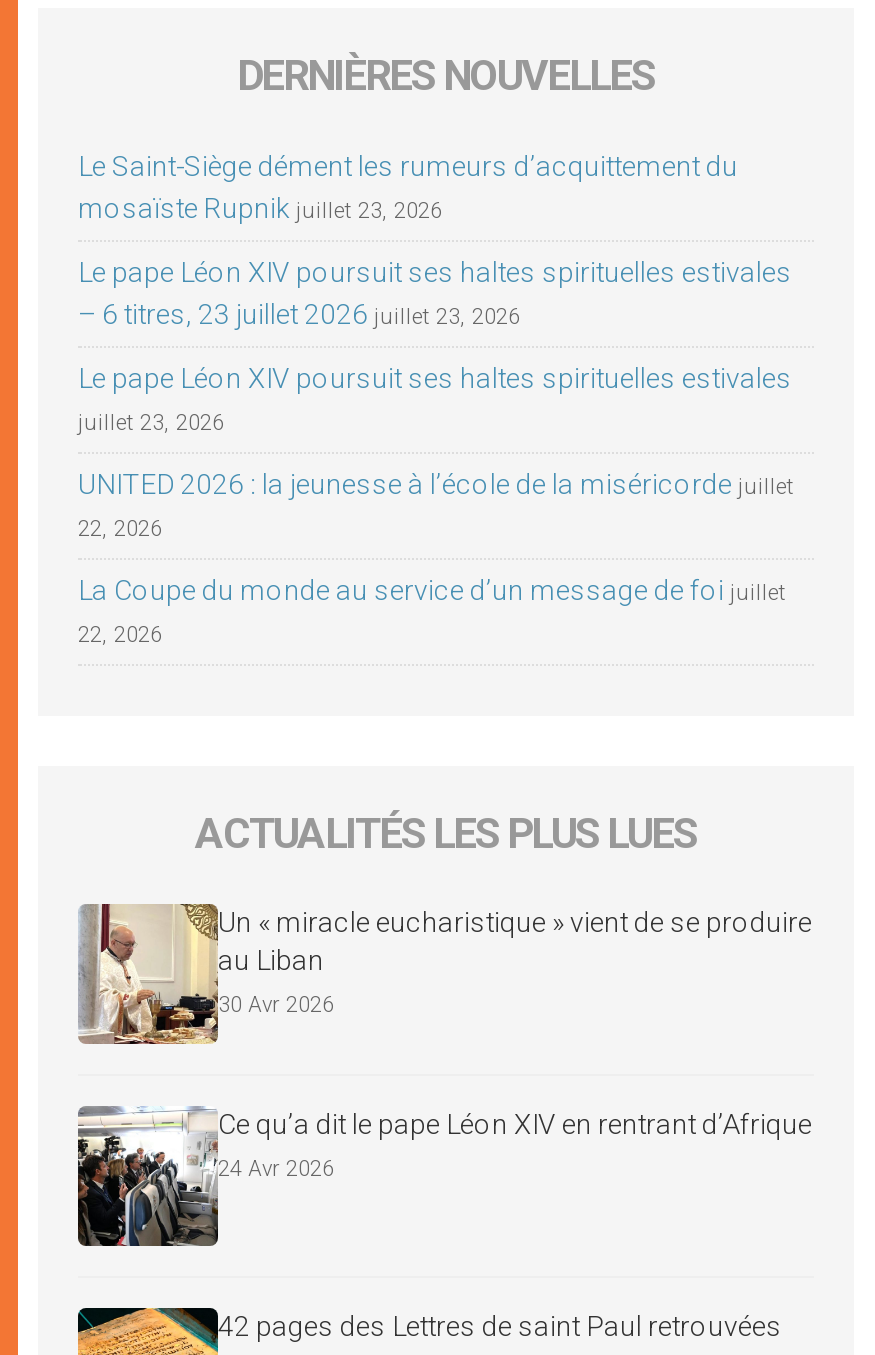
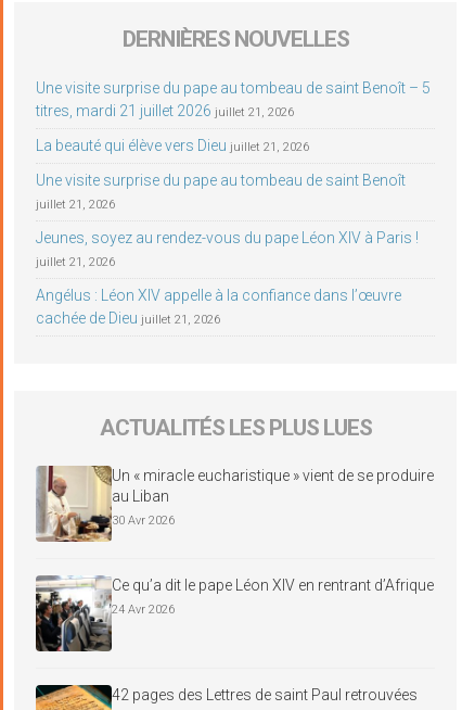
[78,150,794,648] Le Saint-Siège dément les rumeurs d’acquittement du | mosaïste Rupnik juillet 23, 2026 | Le pape Léon XIV poursuit ses haltes spirituelles estivales | – 6 titres, 23 juillet 2026 juillet 23, 2026 | Le pape Léon XIV poursuit ses haltes spirituelles estivales | juillet 23, 2026 | UNITED 2026 : la jeunesse à l’école de la miséricorde juillet | 22, 2026 | La Coupe du monde au service d’un message de foi juillet | 22, 2026 -> [36,79,431,326] Une visite surprise du pape au tombeau de saint Benoît – 5 | titres, mardi 21 juillet 2026 juillet 21, 2026 | La beauté qui élève vers Dieu juillet 21, 2026 | Une visite surprise du pape au tombeau de saint Benoît | juillet 21, 2026 | Jeunes, soyez au rendez-vous du pape Léon XIV à Paris ! | juillet 21, 2026 | Angélus : Léon XIV appelle à la confiance dans l’œuvre | cachée de Dieu juillet 21, 2026

